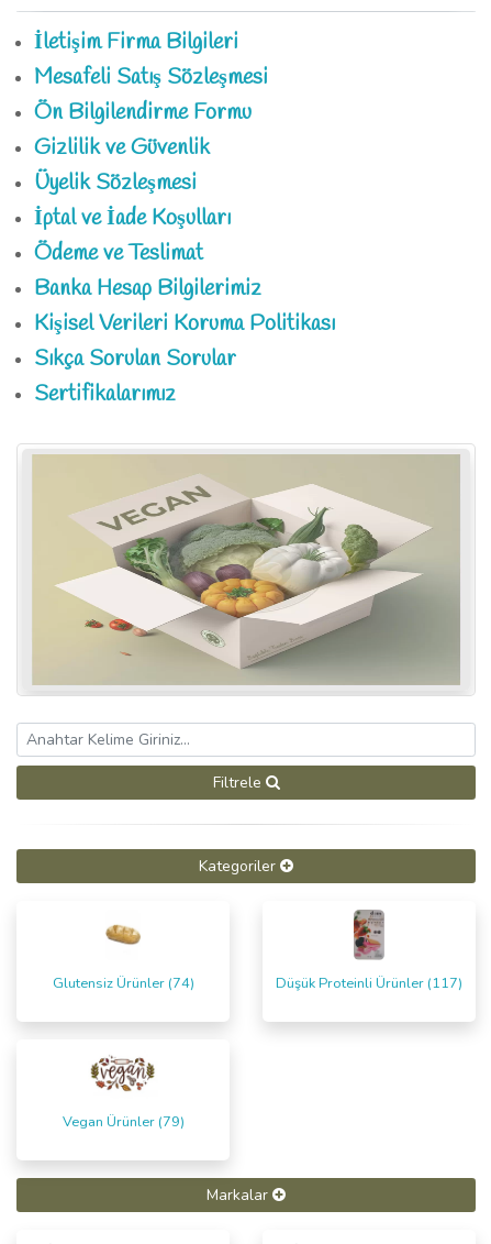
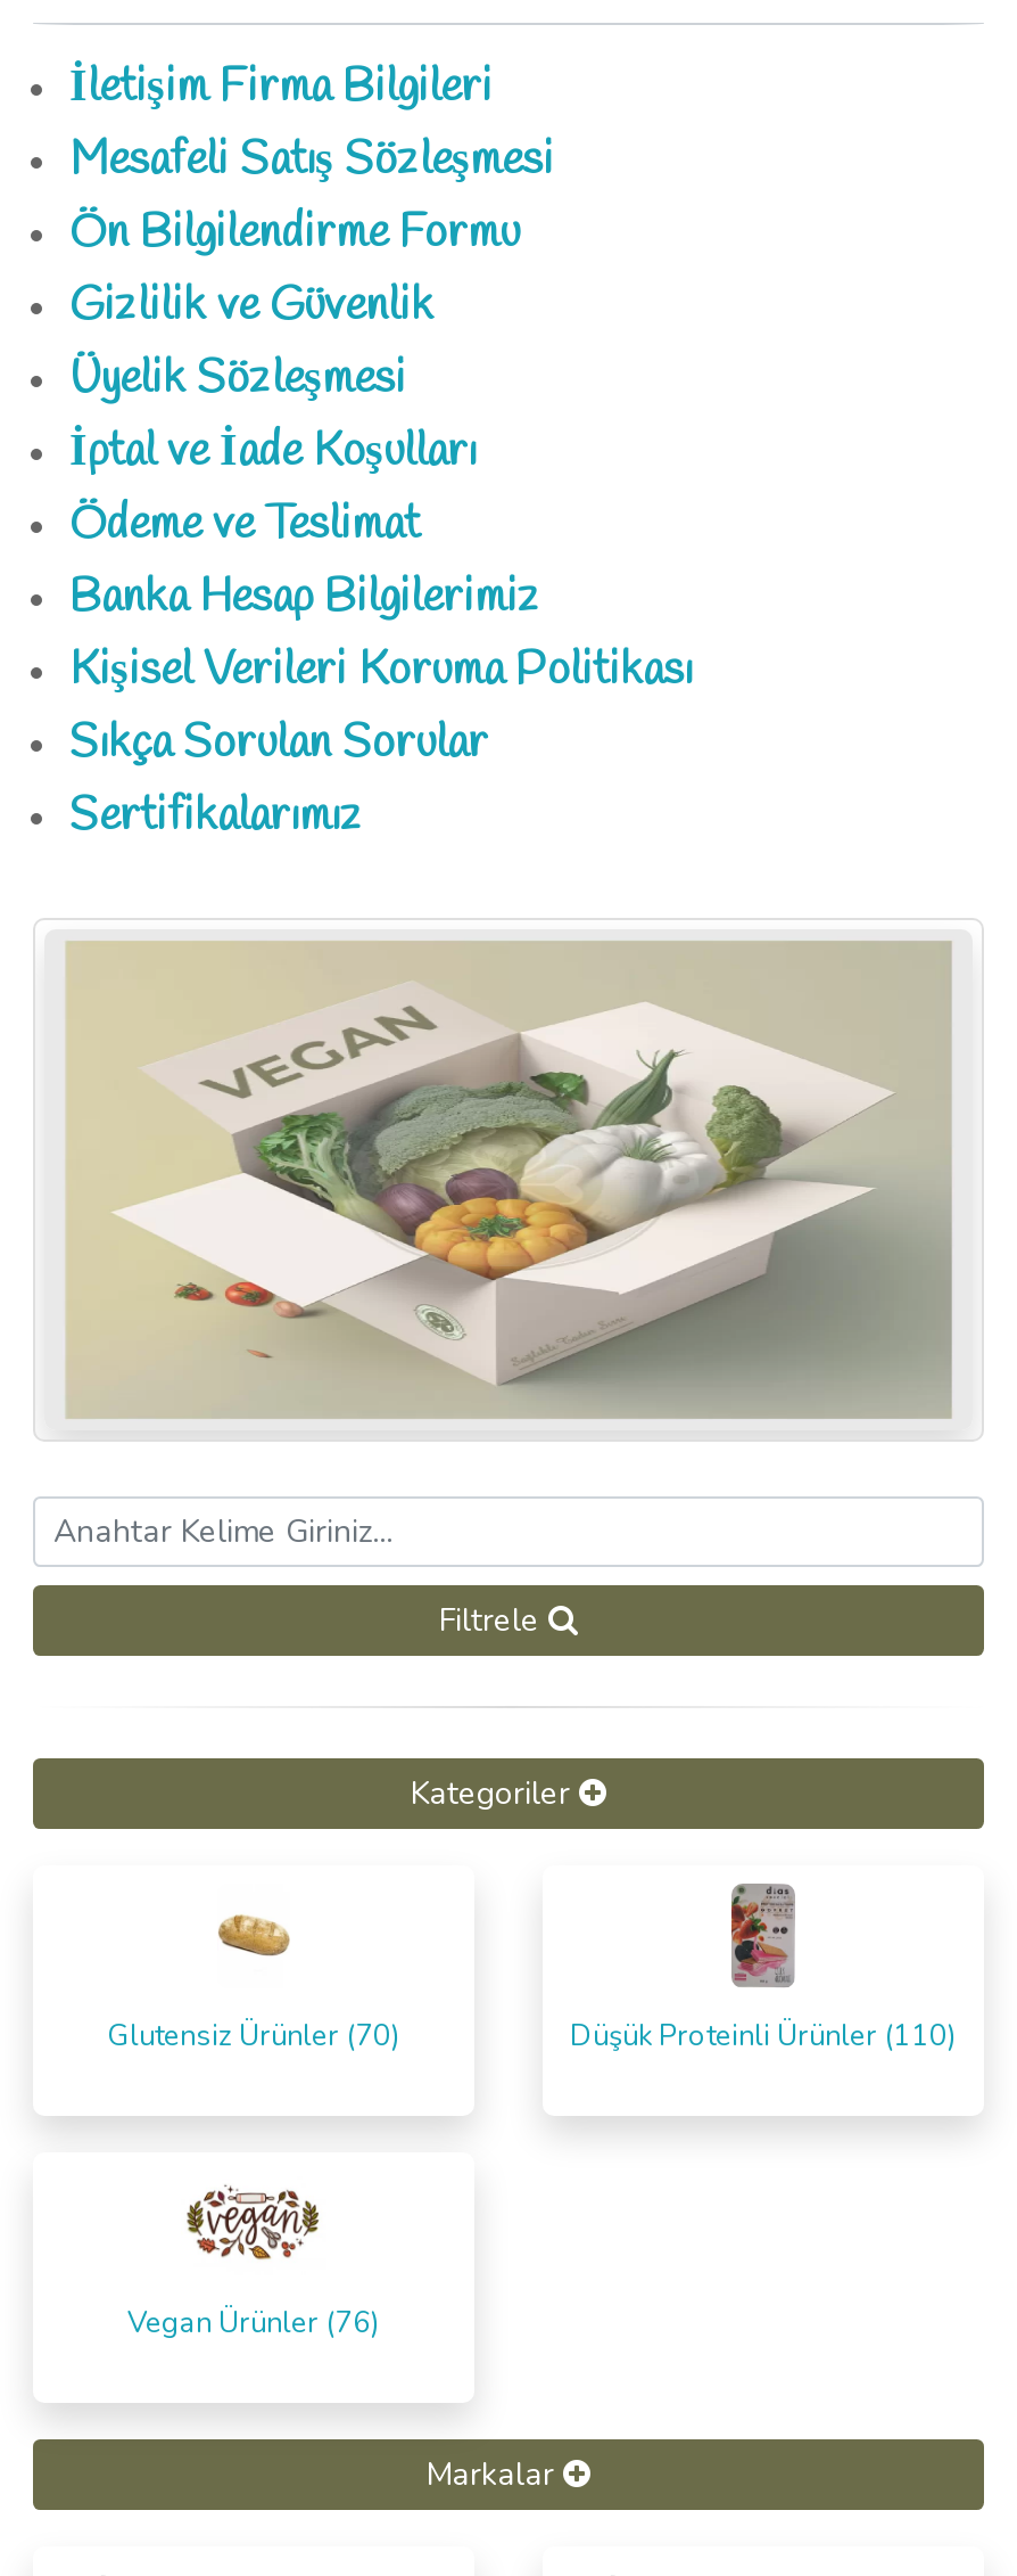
[52,973,194,993] Glutensiz Ürünler (74) -> [107,2016,400,2057] Glutensiz Ürünler (70)
[276,973,462,993] Düşük Proteinli Ürünler (117) -> [570,2016,957,2057] Düşük Proteinli Ürünler (110)
[62,1112,184,1132] Vegan Ürünler (79) -> [127,2303,380,2344] Vegan Ürünler (76)

